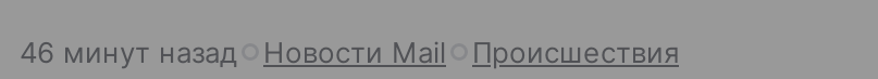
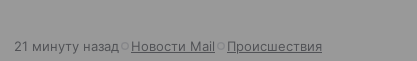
[20,33,679,68] 46 минут назад Новости Mail Происшествия -> [14,38,322,54] 21 минуту назад Новости Mail Происшествия

